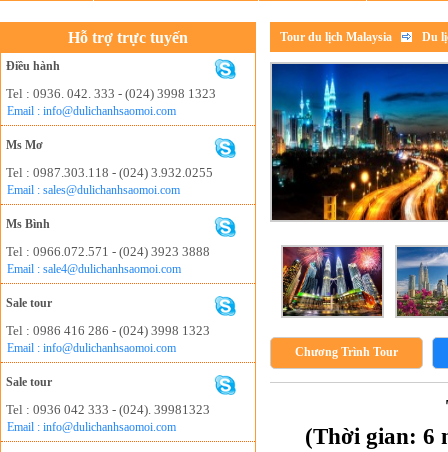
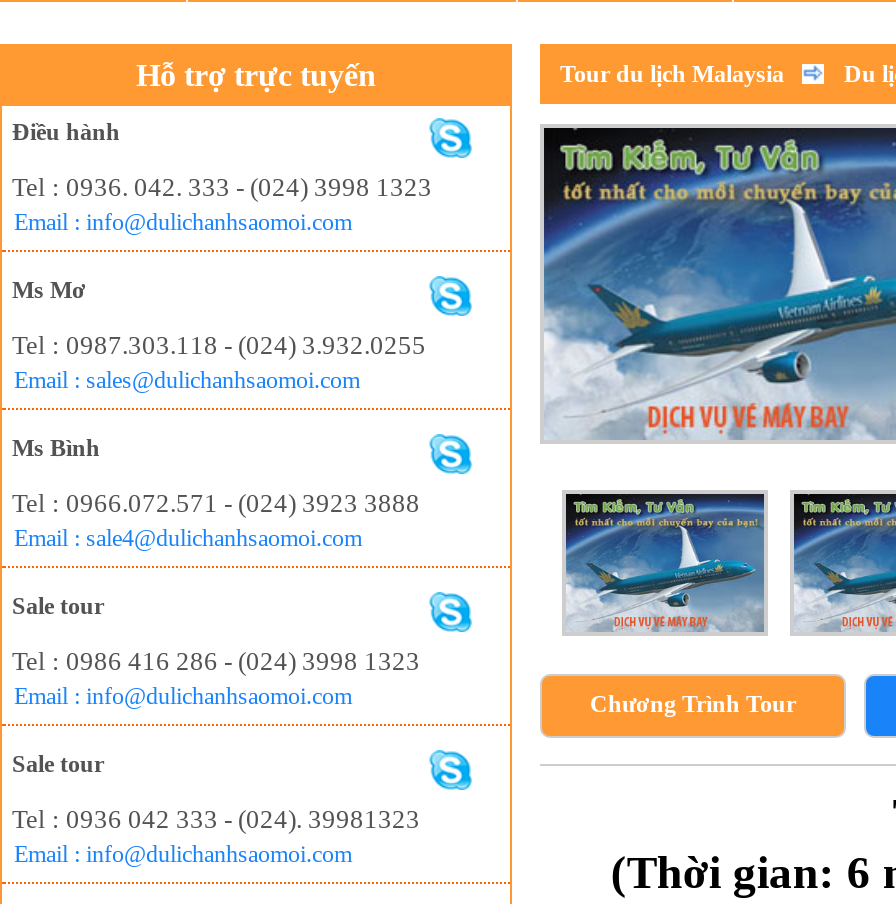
[271,63,445,221] [image] -> [542,126,890,442] [image]
[282,246,383,317] [image] -> [564,492,766,634] [image]
[396,246,445,317] [image] -> [792,492,890,632] [image]

